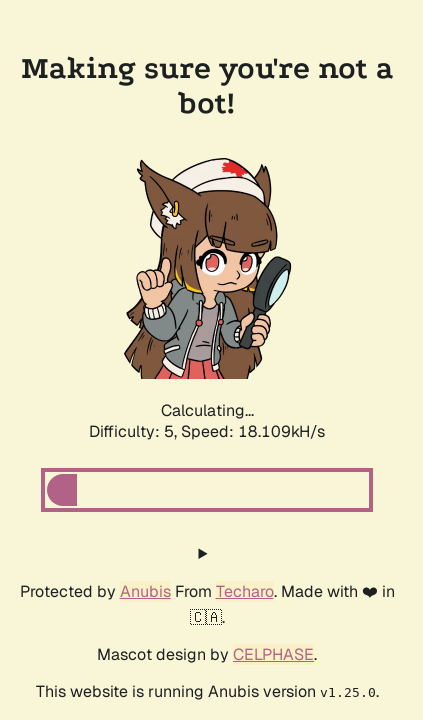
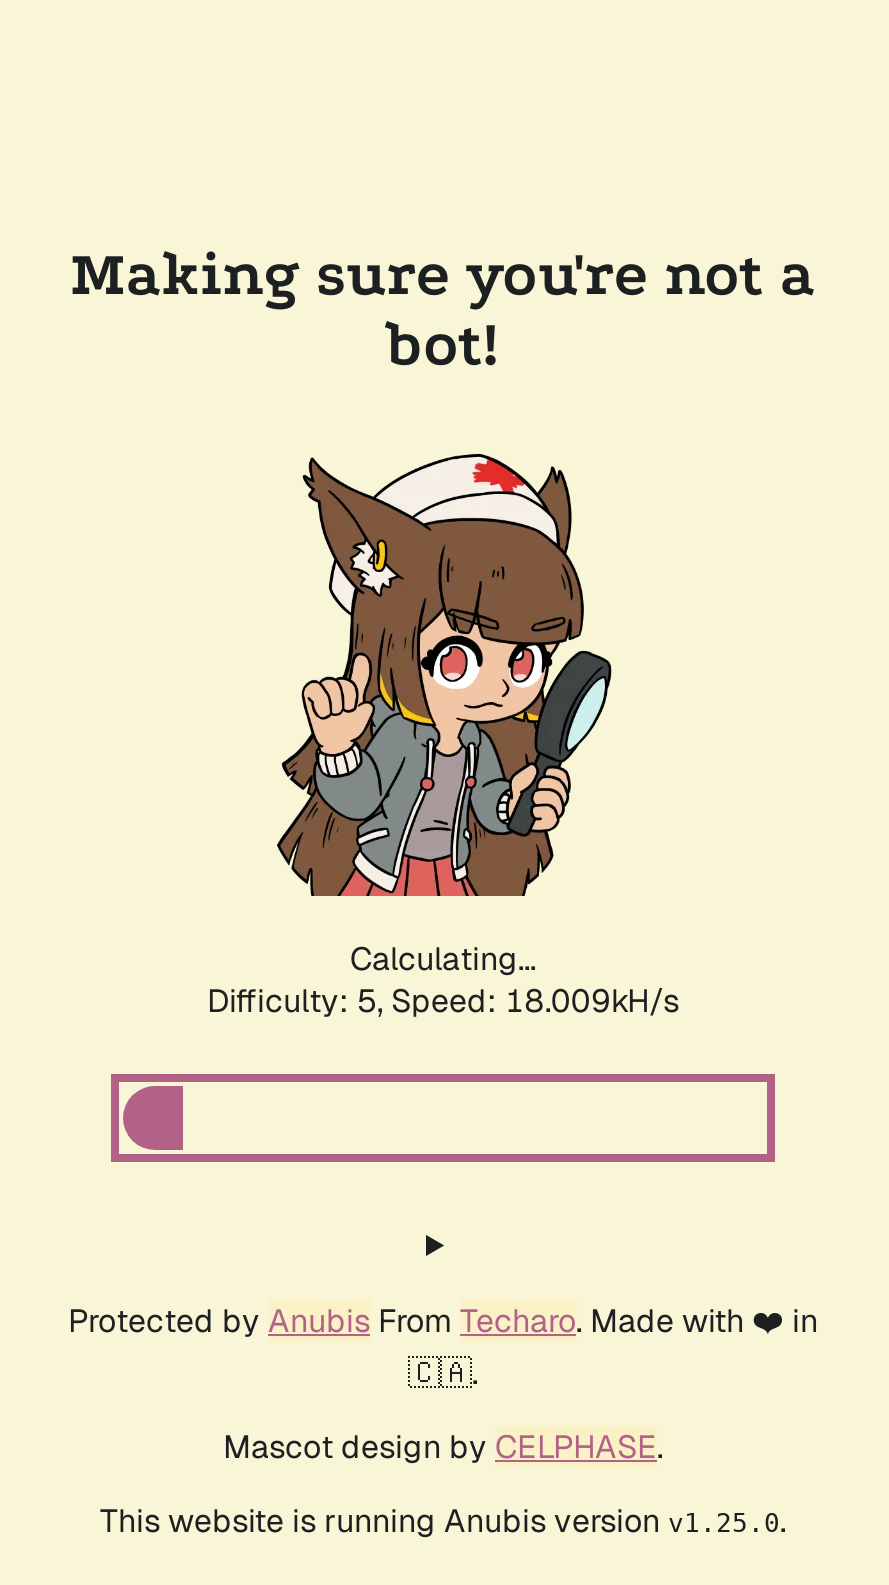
[89,421,325,442] Difficulty: 5, Speed: 18.109kH/s -> [207,980,679,1022] Difficulty: 5, Speed: 18.009kH/s

